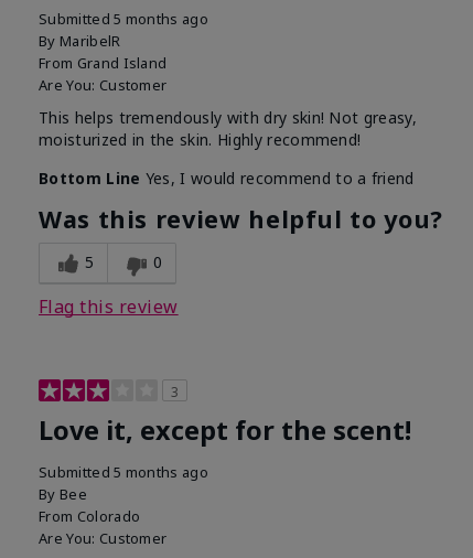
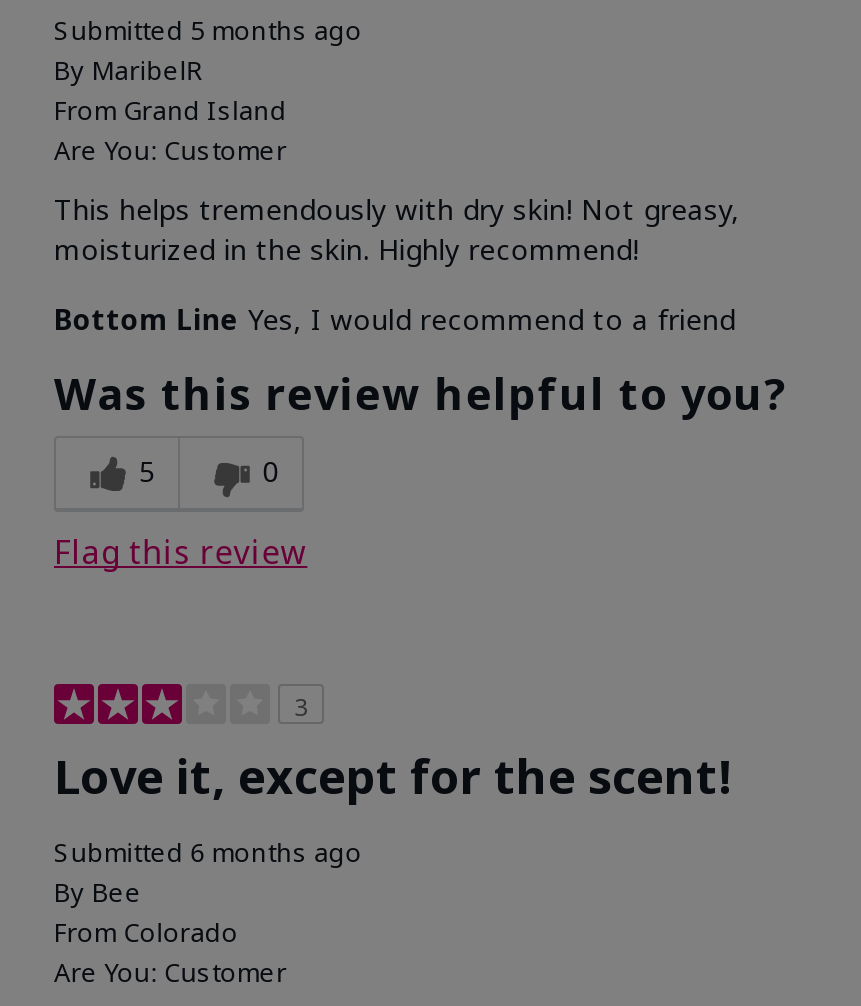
[39,462,208,482] Submitted 5 months ago -> [54,834,362,870] Submitted 6 months ago

